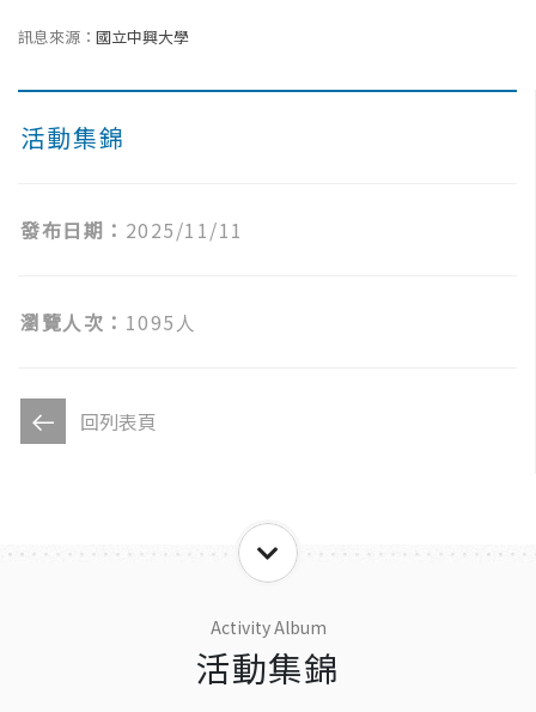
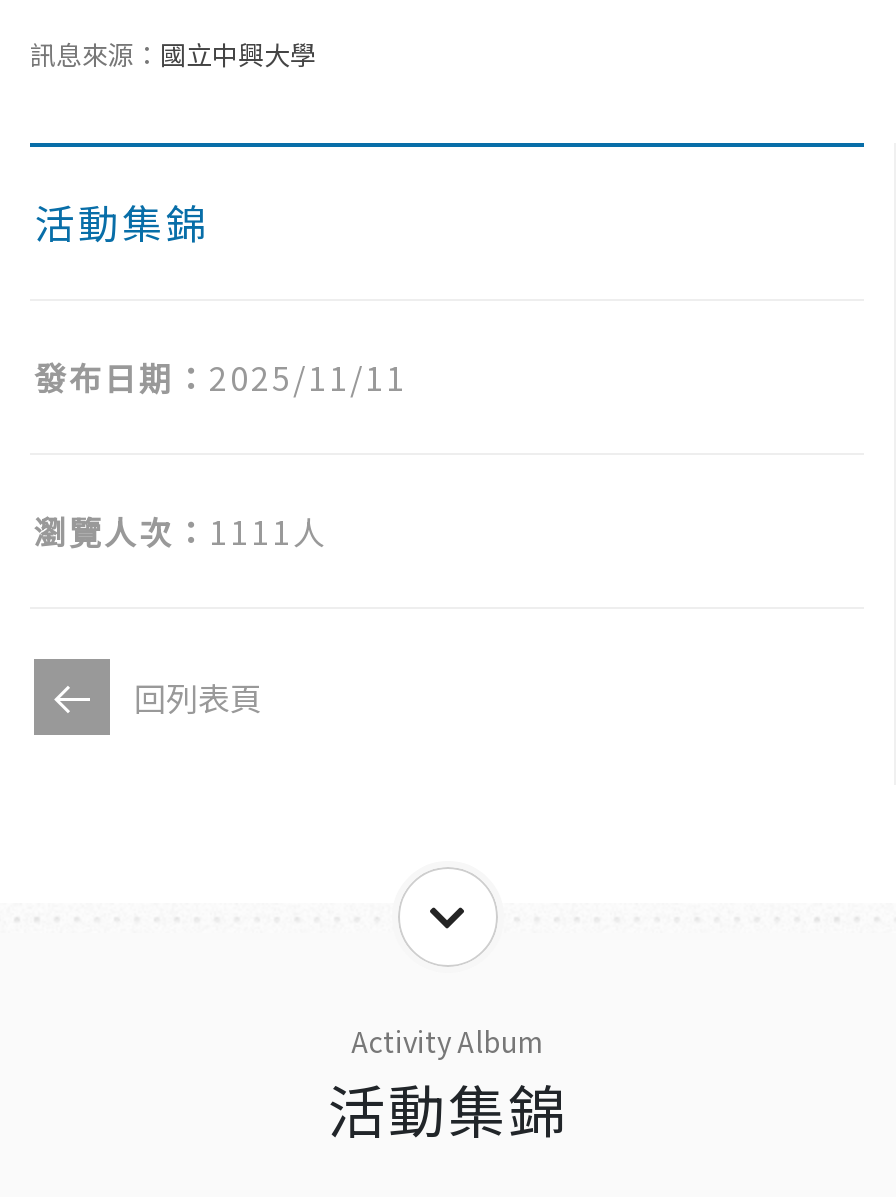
[20,307,196,336] 瀏覽人次：1095人 -> [34,507,328,555] 瀏覽人次：1111人

